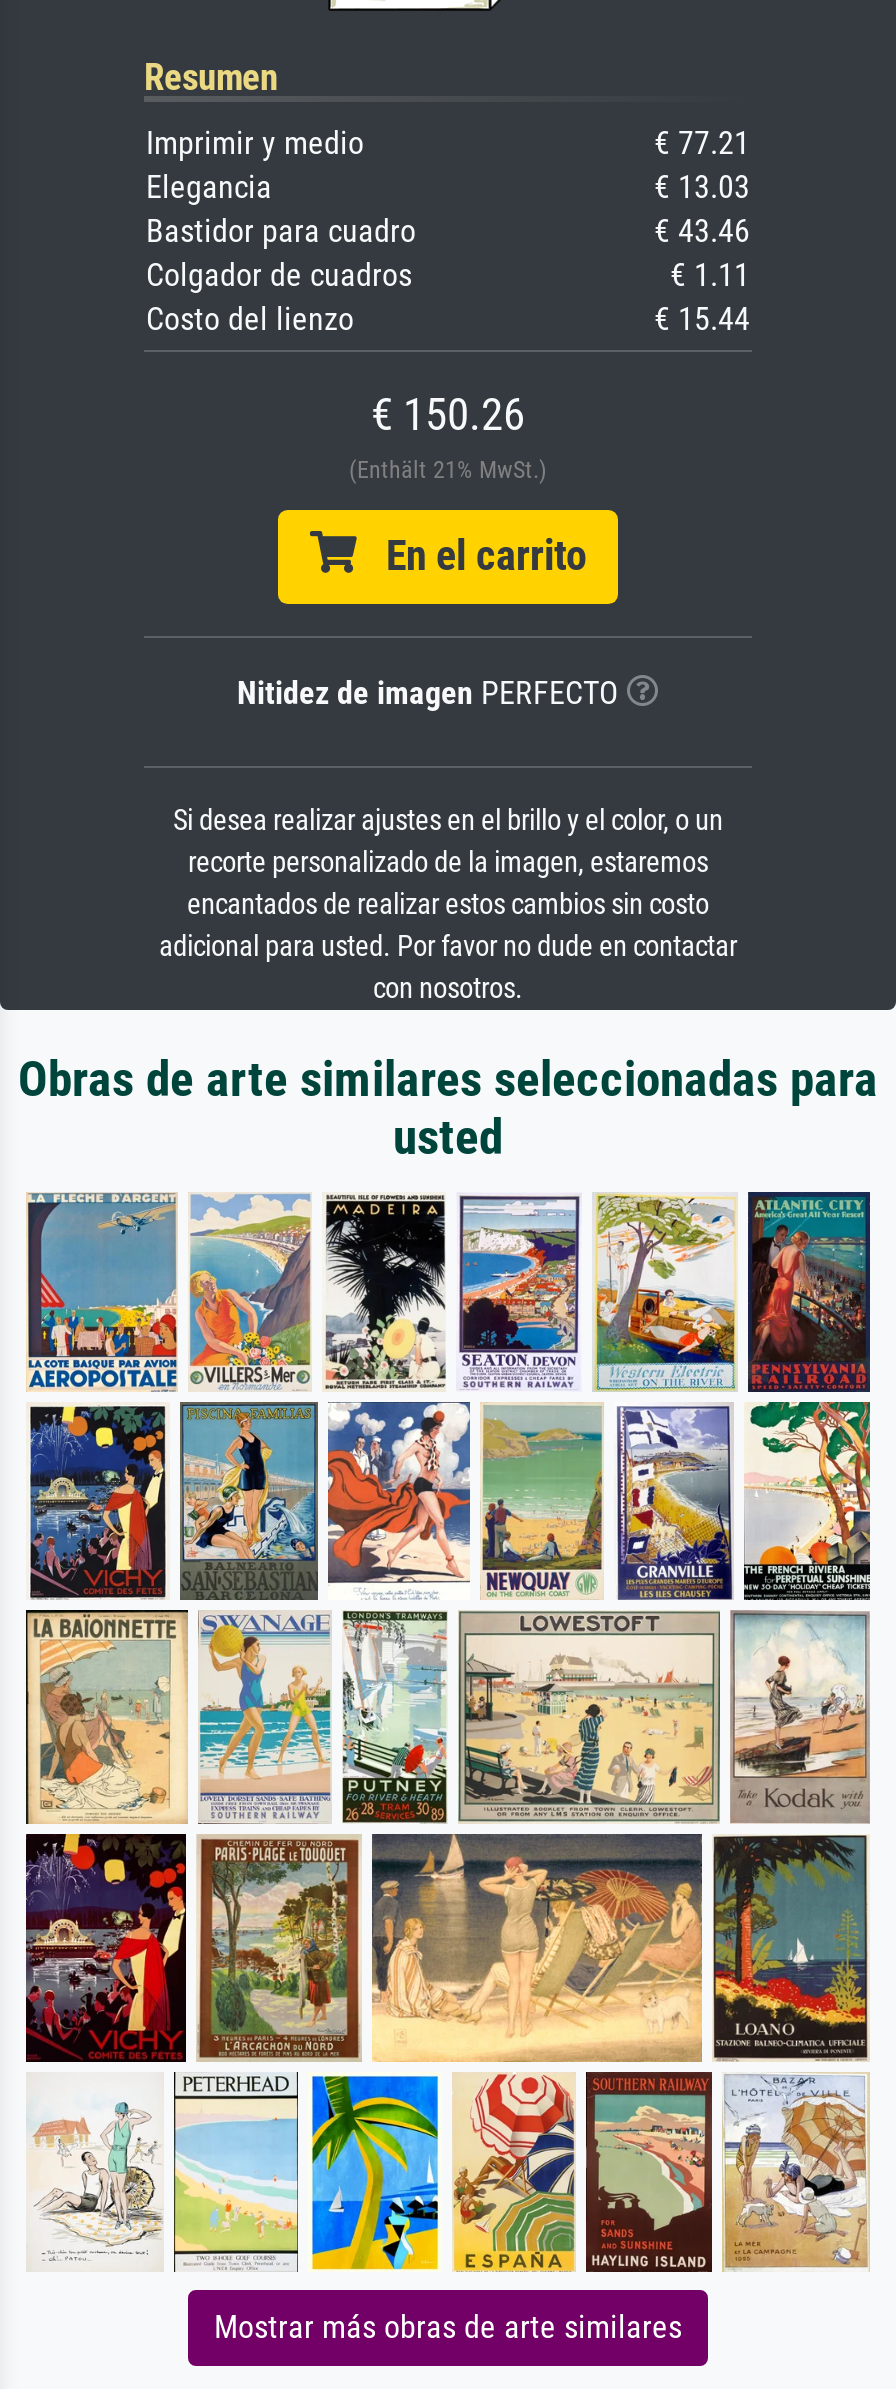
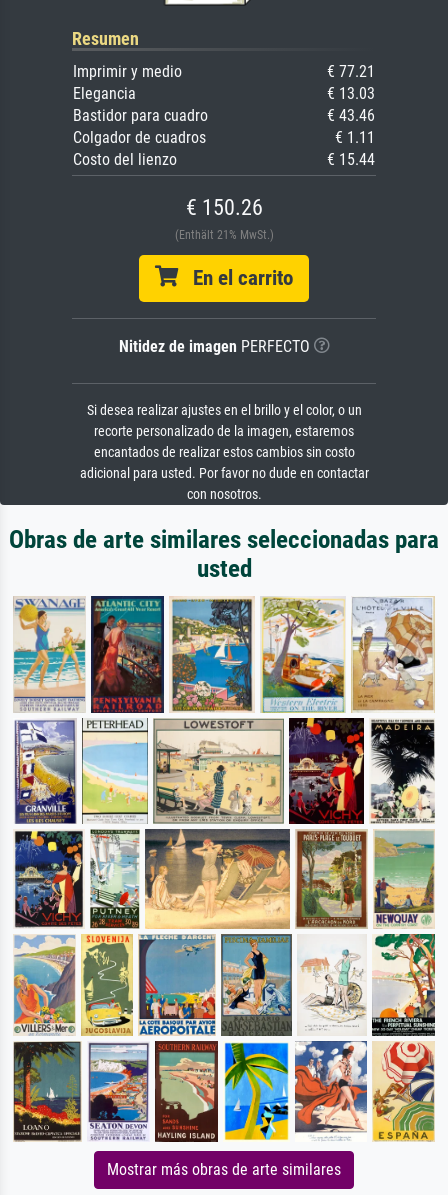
[24,1190,872,2274] [image] -> [13,595,436,1143] [image]

